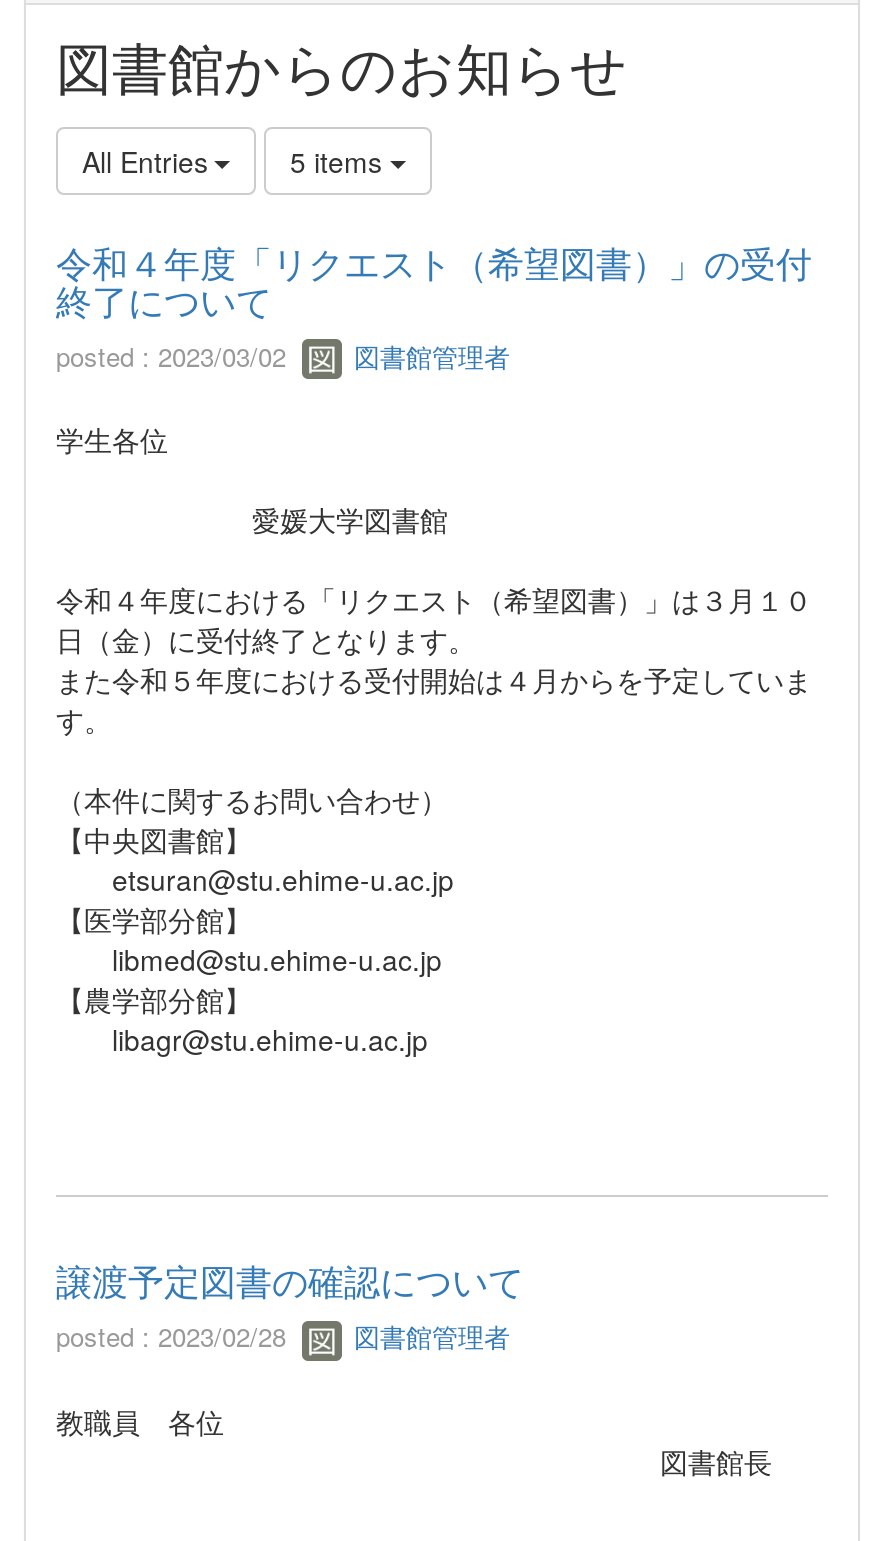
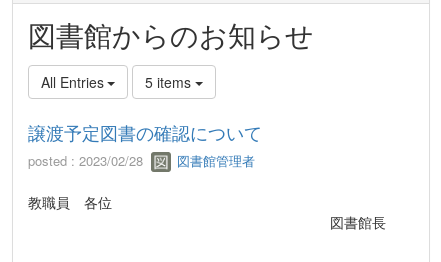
[56,234,812,1059] 令和４年度「リクエスト（希望図書）」の受付 | 終了について | posted : 2023/03/02 | 図書館管理者 | 学生各位 | 愛媛大学図書館 | 令和４年度における「リクエスト（希望図書）」は３月１０ | 日（金）に受付終了となります。 | また令和５年度における受付開始は４月からを予定していま | す。 | （本件に関するお問い合わせ） | 【中央図書館】 | etsuran@stu.ehime-u.ac.jp | 【医学部分館】 | libmed@stu.ehime-u.ac.jp | 【農学部分館】 | libagr@stu.ehime-u.ac.jp -> none

